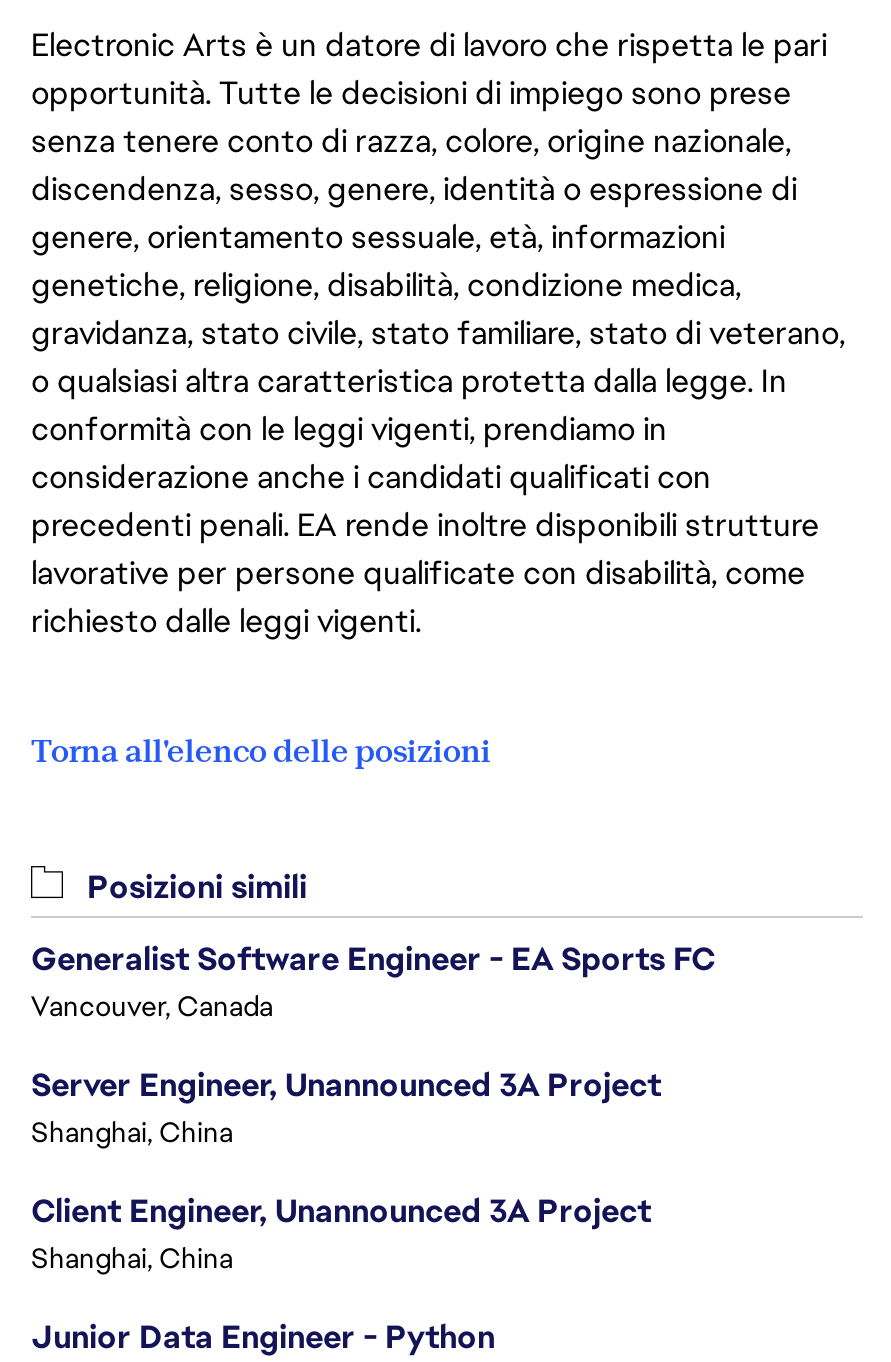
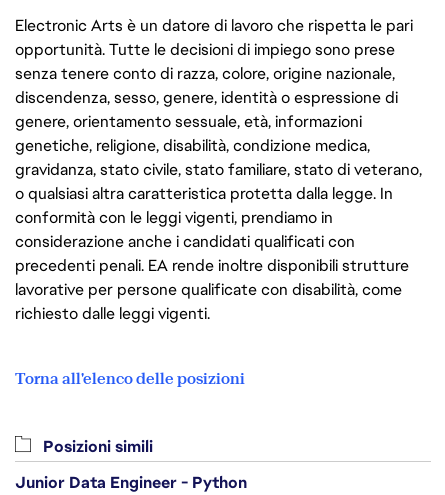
[31,938,715,1276] Generalist Software Engineer - EA Sports FC | Vancouver, Canada | Server Engineer, Unannounced 3A Project | Shanghai, China | Client Engineer, Unannounced 3A Project | Shanghai, China -> none

